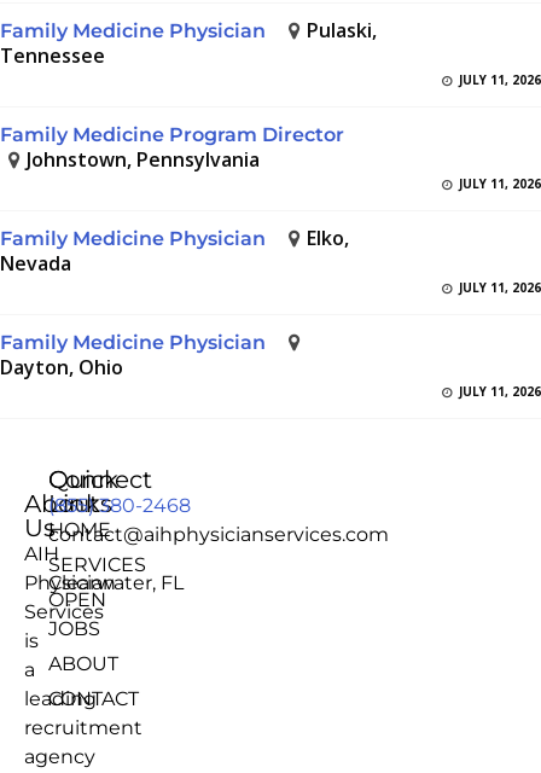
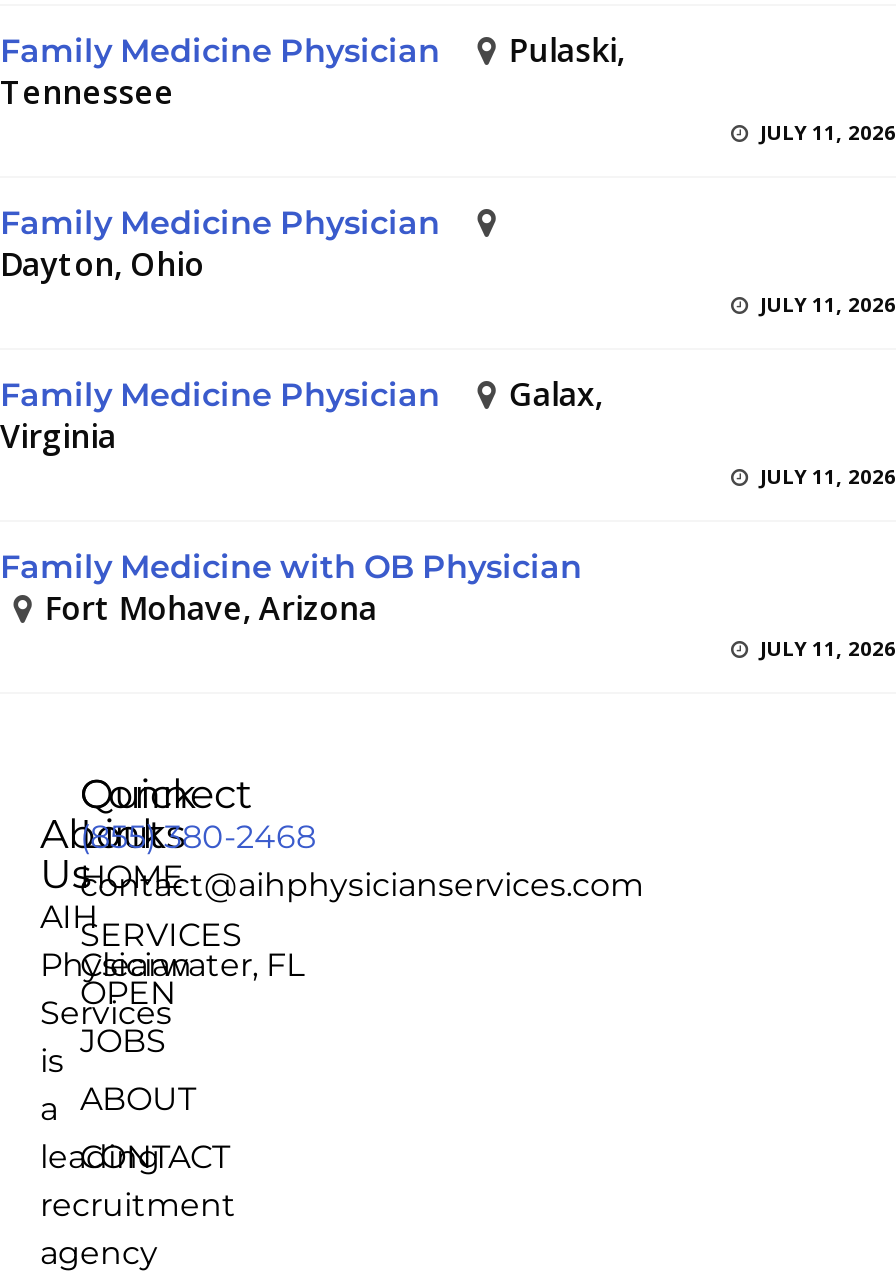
[0,123,344,173] Family Medicine Program Director | Johnstown, Pennsylvania -> [0,204,440,286] Family Medicine Physician | Dayton, Ohio
[0,225,349,277] Elko, | Nevada -> [0,372,603,458] Galax, | Virginia
[0,331,266,381] Family Medicine Physician | Dayton, Ohio -> [0,548,582,630] Family Medicine with OB Physician | Fort Mohave, Arizona

